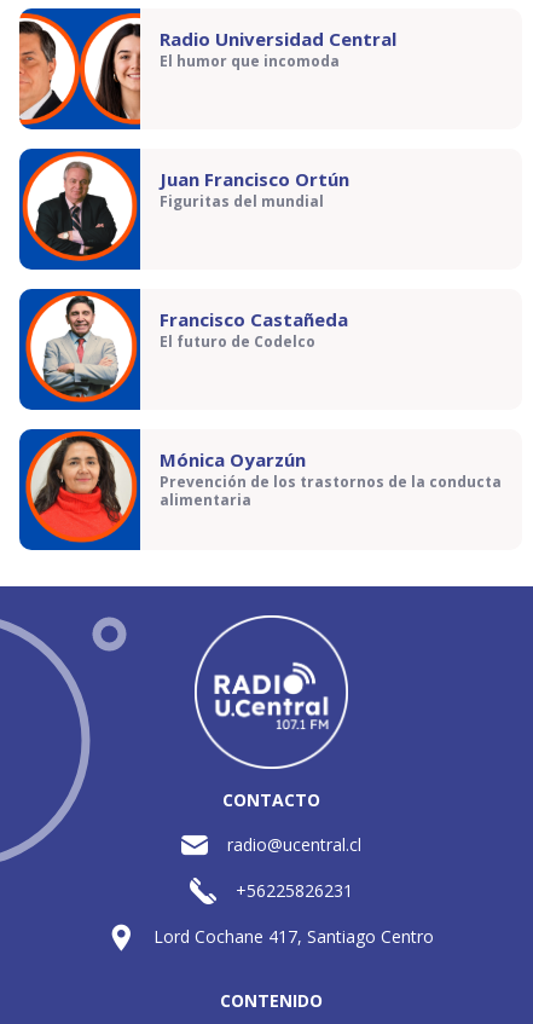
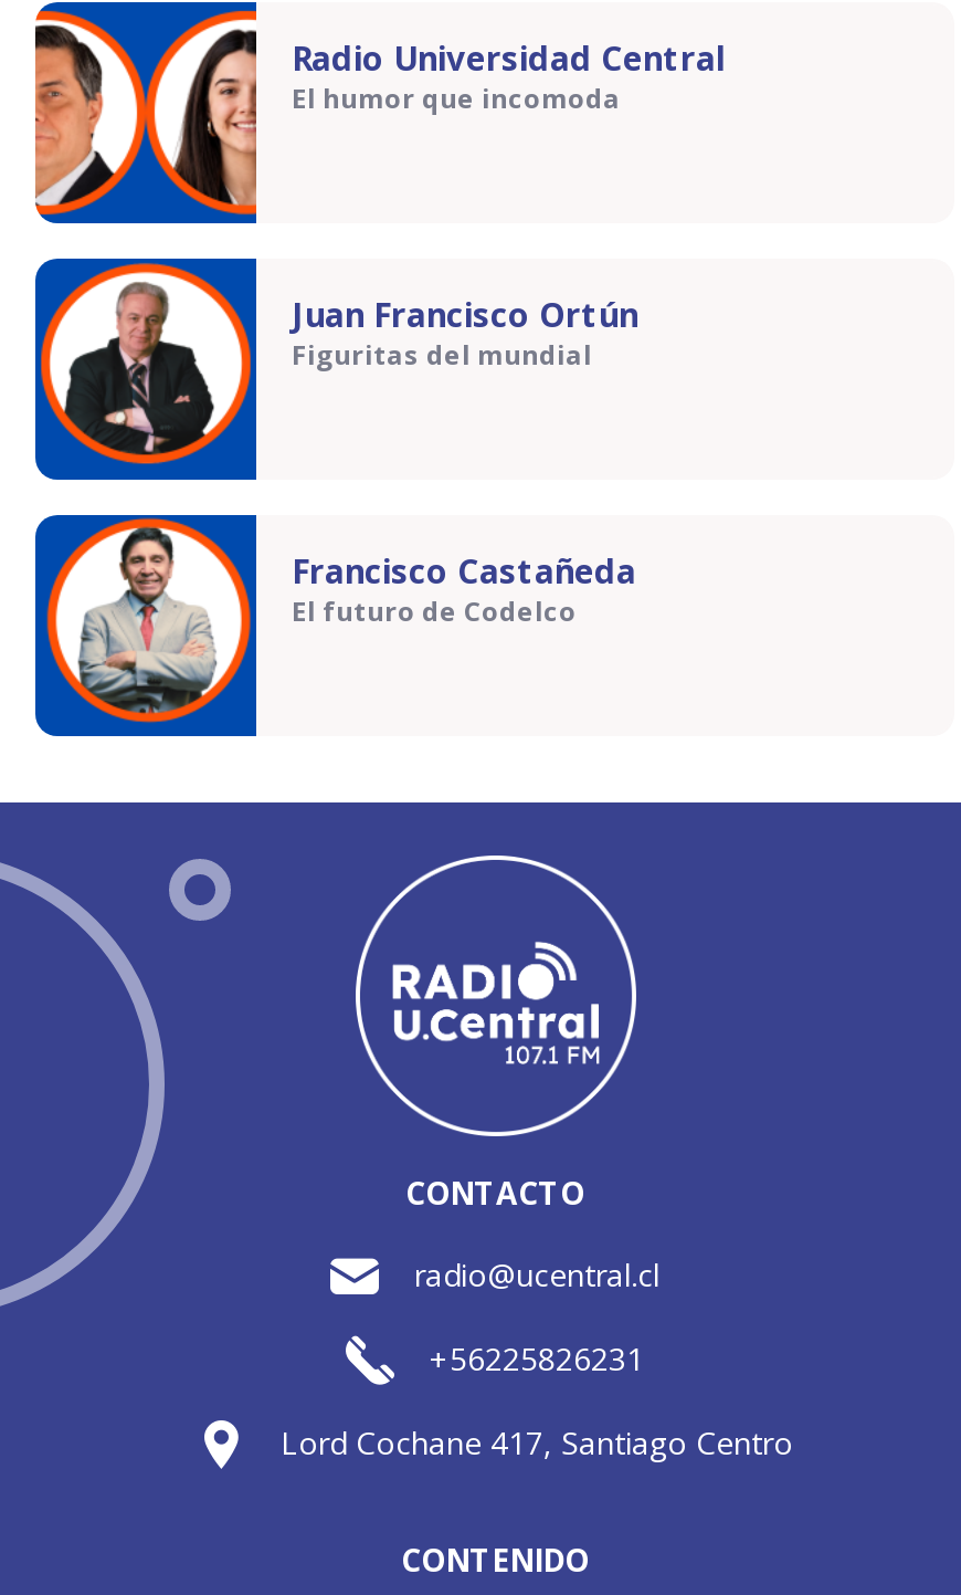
[31,435,502,537] [image] | Mónica Oyarzún | Prevención de los trastornos de la conducta | alimentaria -> none

